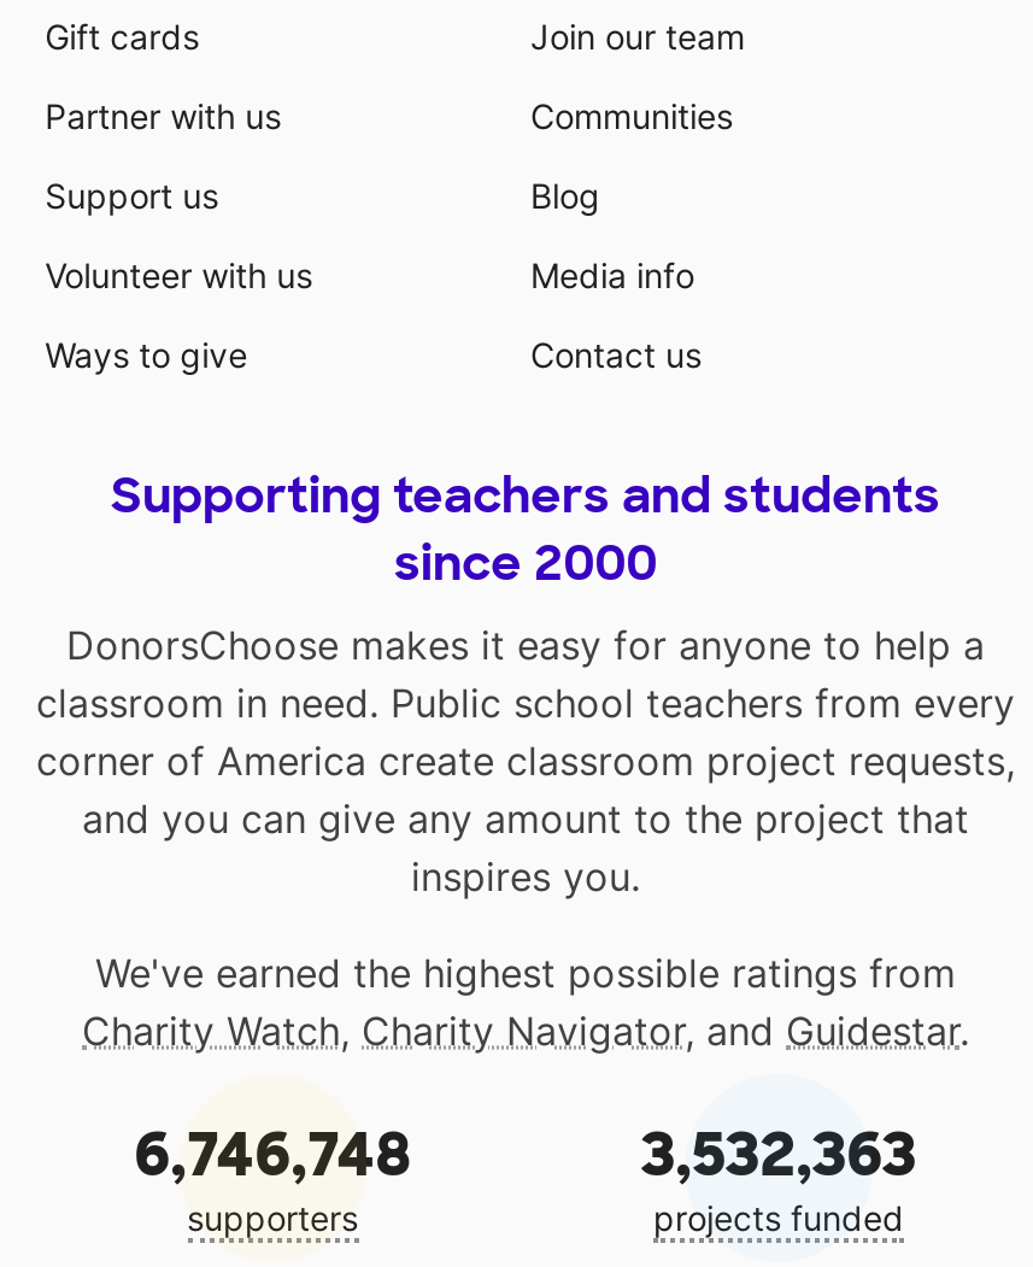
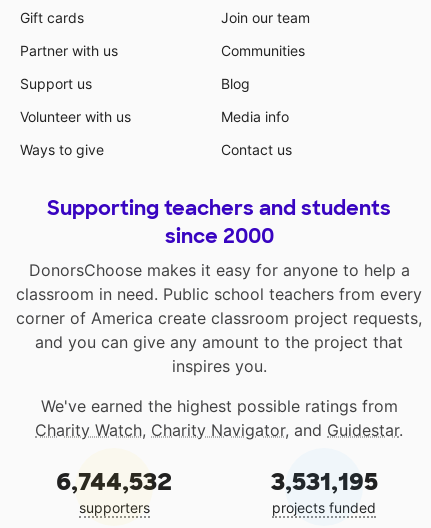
[134,1117,411,1191] 6,746,748 -> [56,466,172,497] 6,744,532
[641,1117,916,1191] 3,532,363 -> [270,466,377,497] 3,531,195

